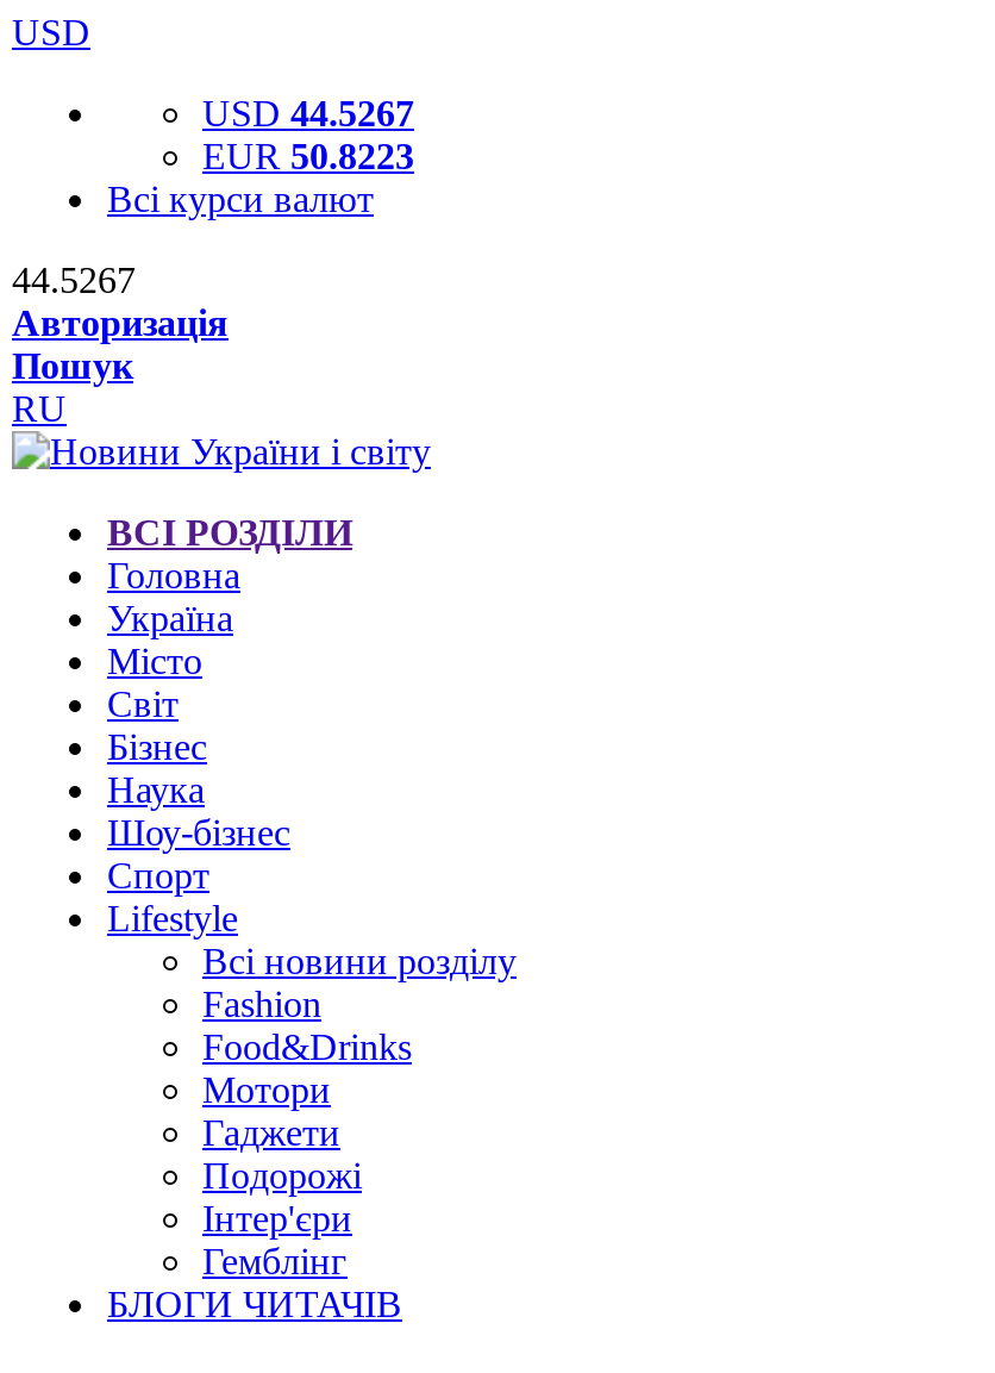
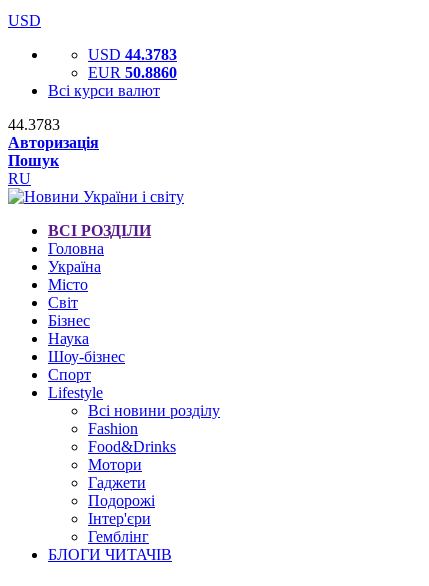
[202,93,414,133] USD 44.5267 -> [88,46,177,63] USD 44.3783
[202,136,414,176] EUR 50.8223 -> [88,64,177,81] EUR 50.8860
[12,260,136,300] 44.5267 -> [8,116,60,133] 44.3783

